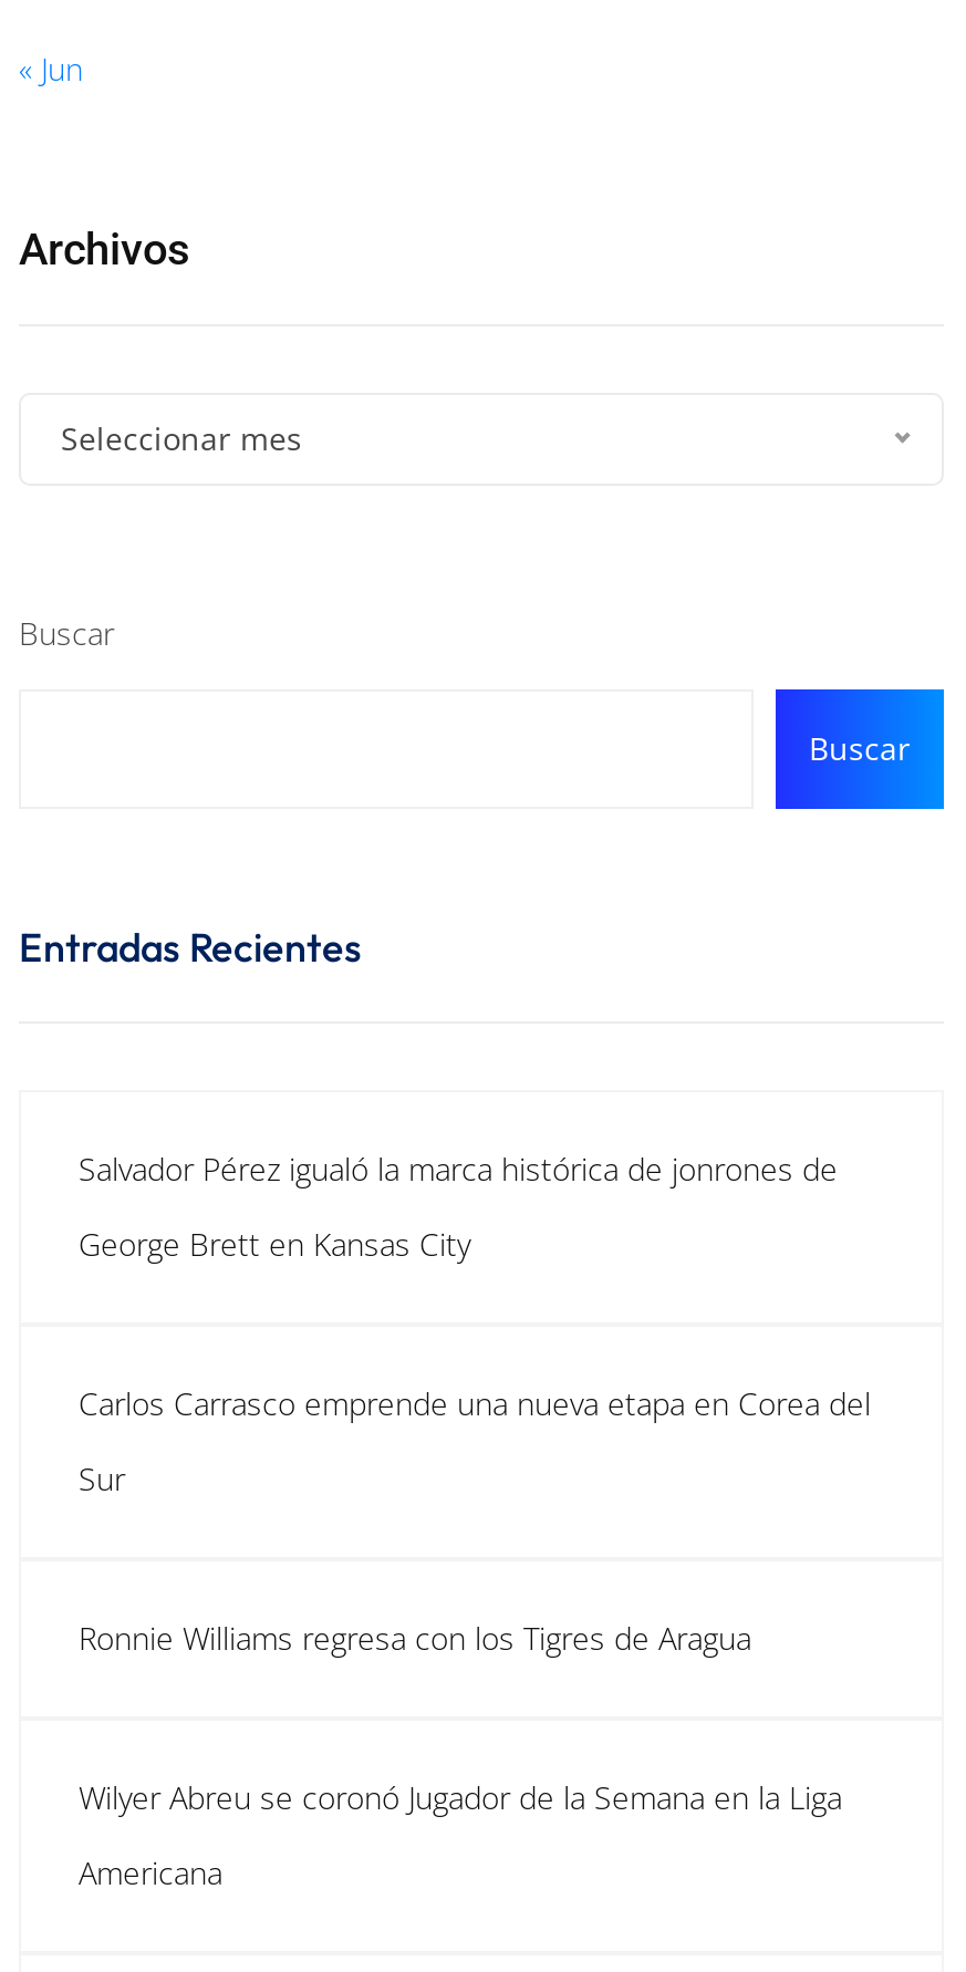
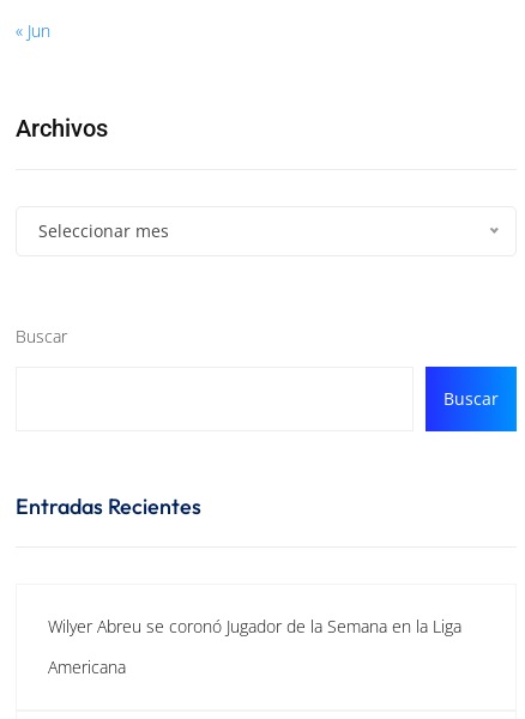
[79,1148,838,1266] Salvador Pérez igualó la marca histórica de jonrones de | George Brett en Kansas City -> none
[79,1383,871,1500] Carlos Carrasco emprende una nueva etapa en Corea del | Sur -> none
[79,1617,751,1659] Ronnie Williams regresa con los Tigres de Aragua -> none

